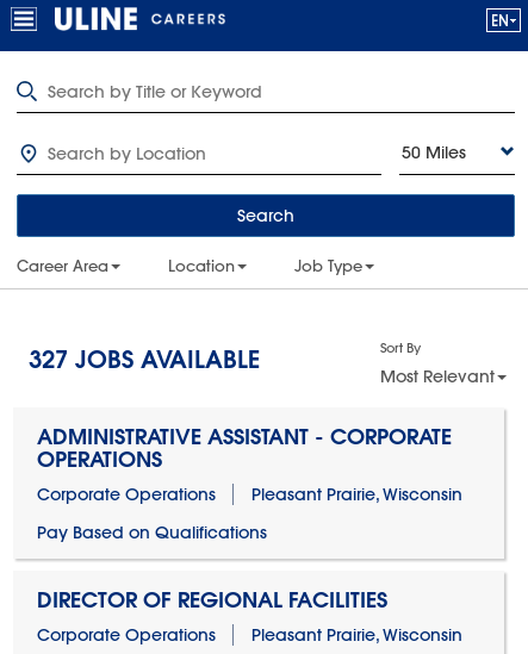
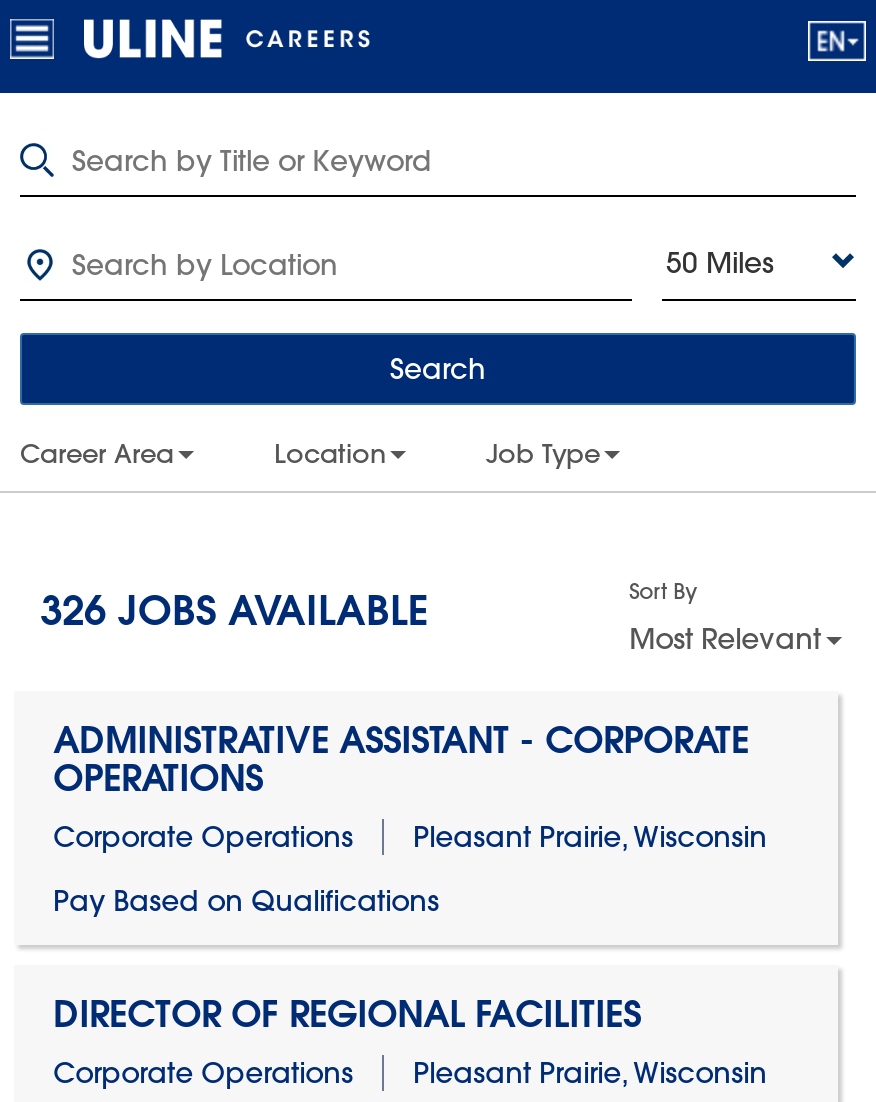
[29,343,260,374] 327 JOBS AVAILABLE -> [40,583,428,635] 326 JOBS AVAILABLE

